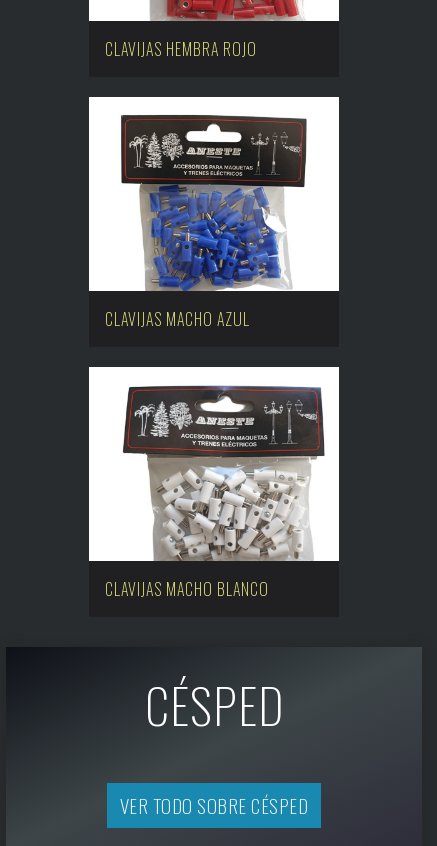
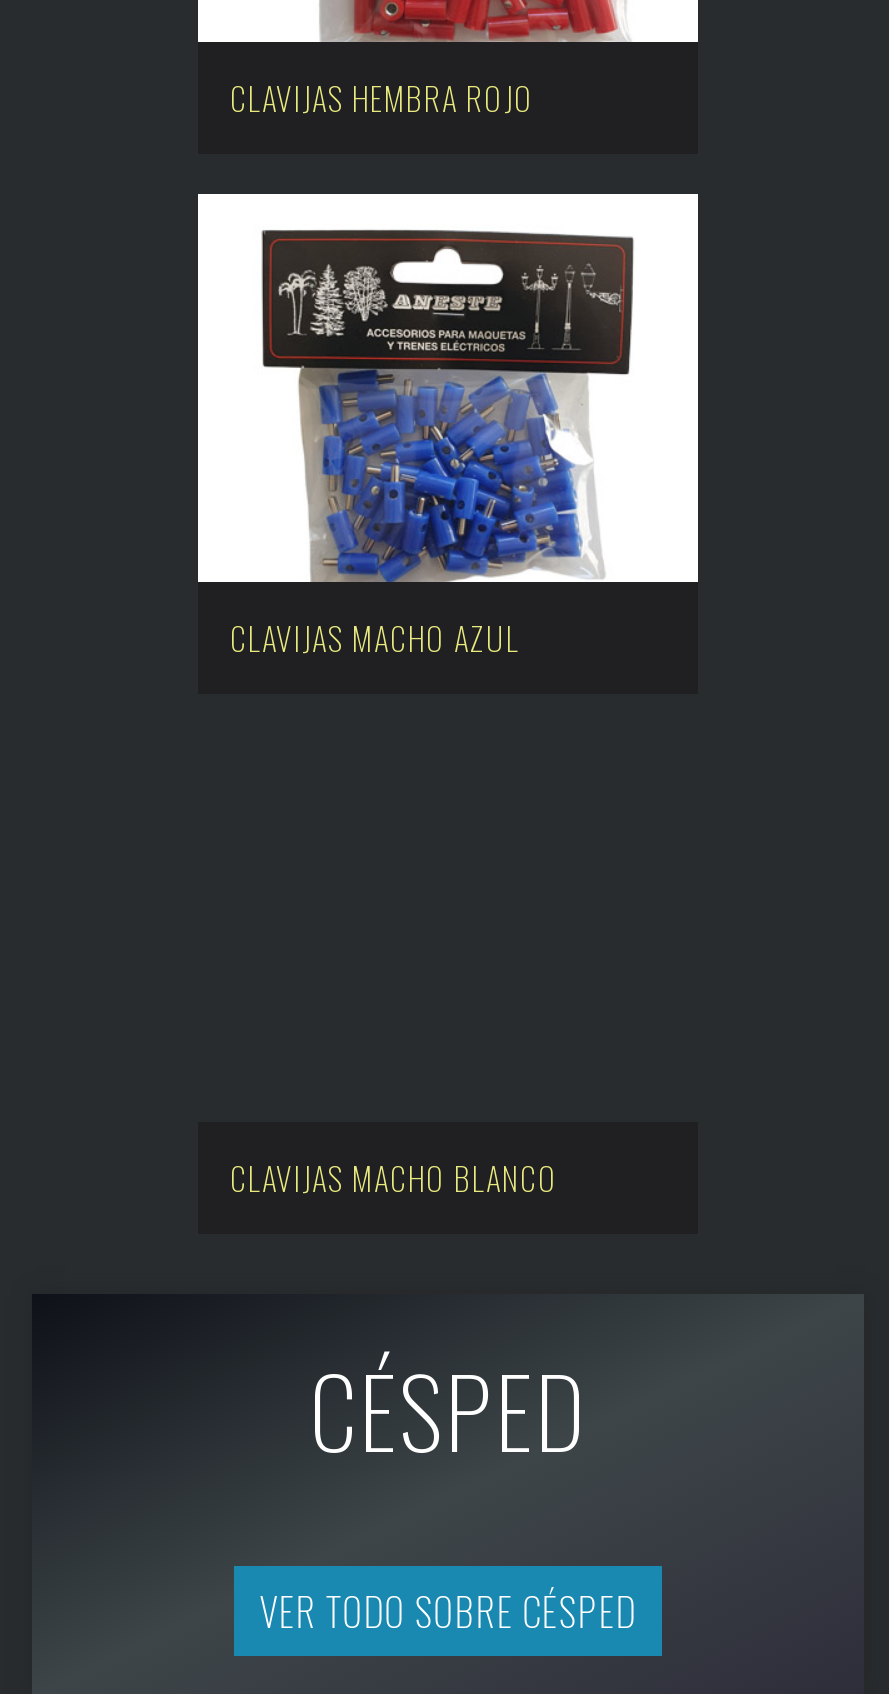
[88,366,340,562] [image] -> none

